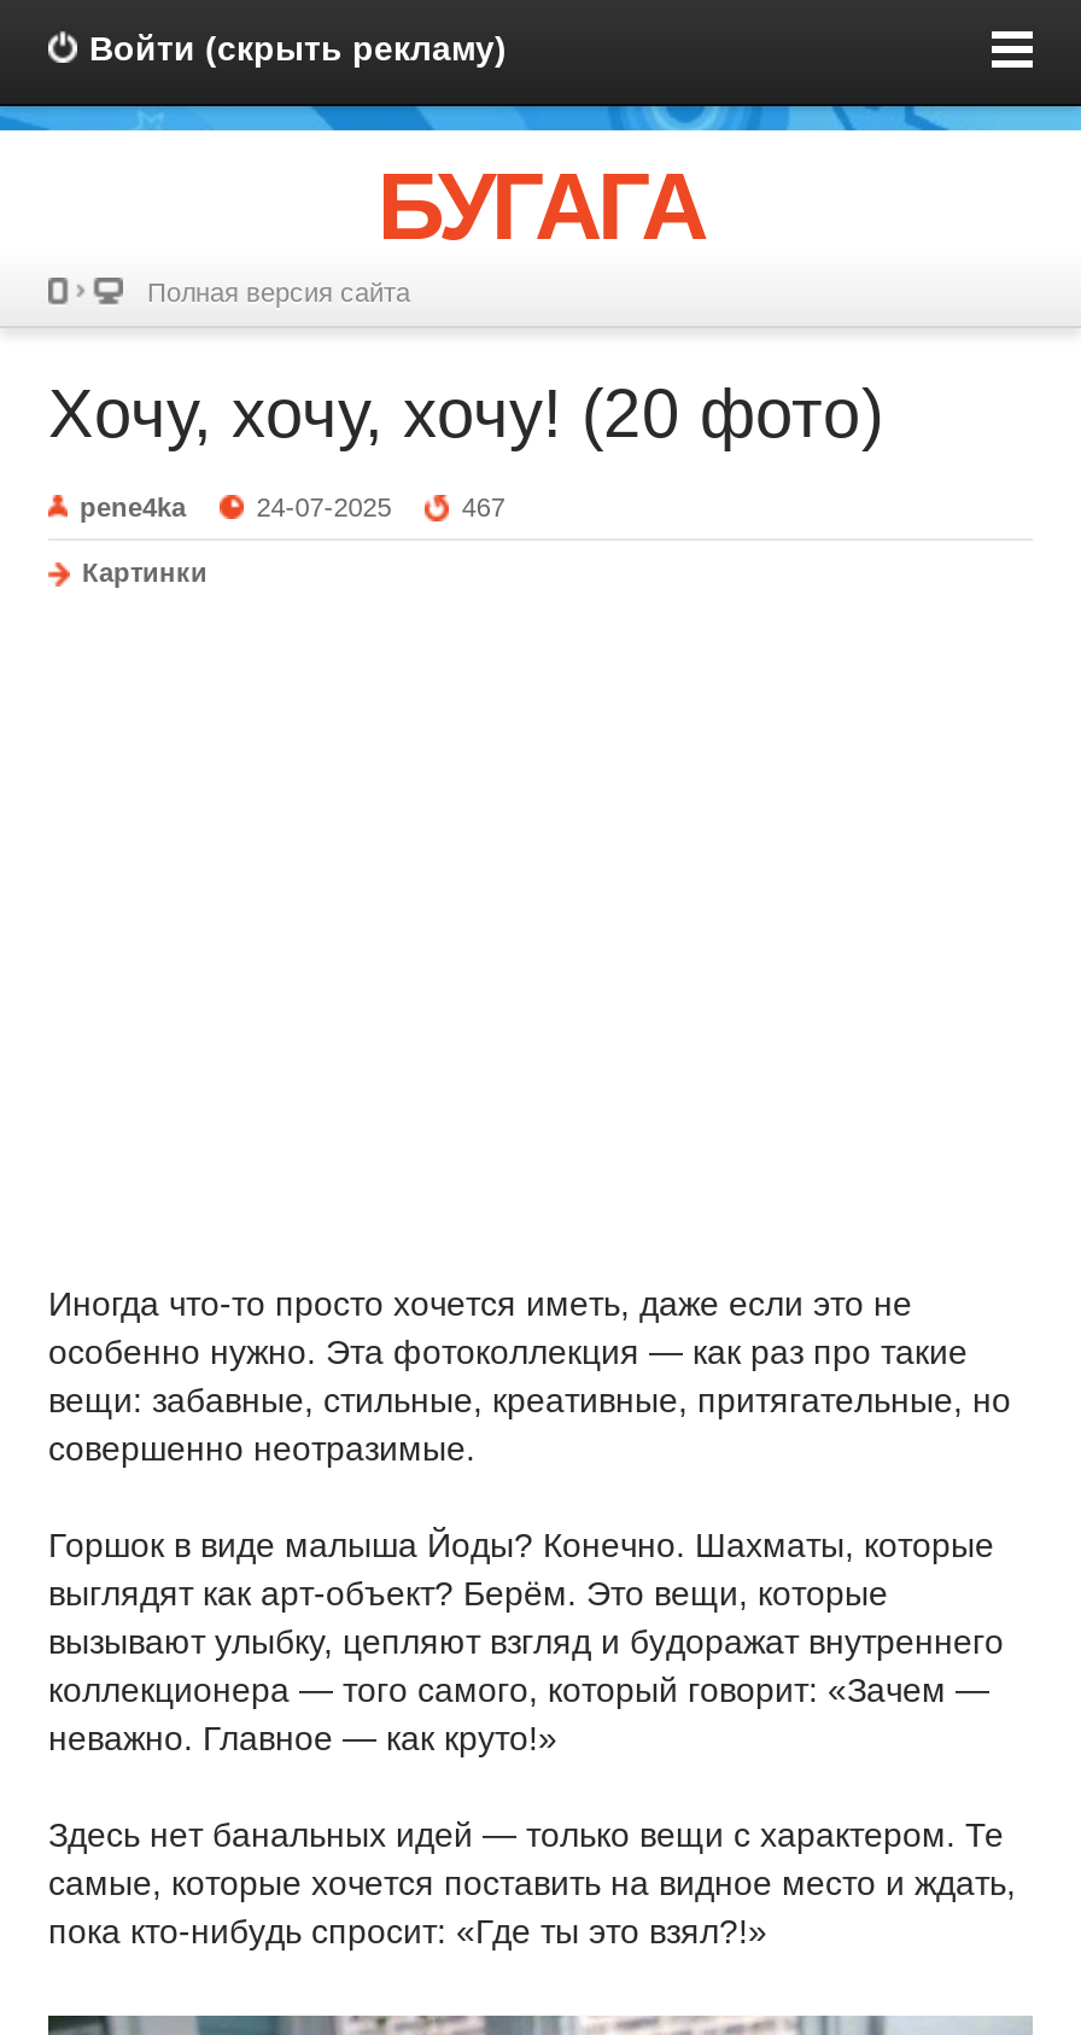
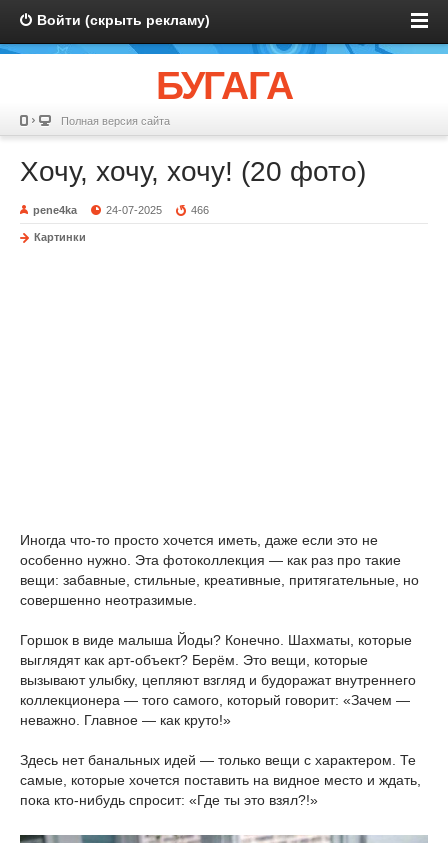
[462,492,505,521] 467 -> [191,204,209,216] 466

